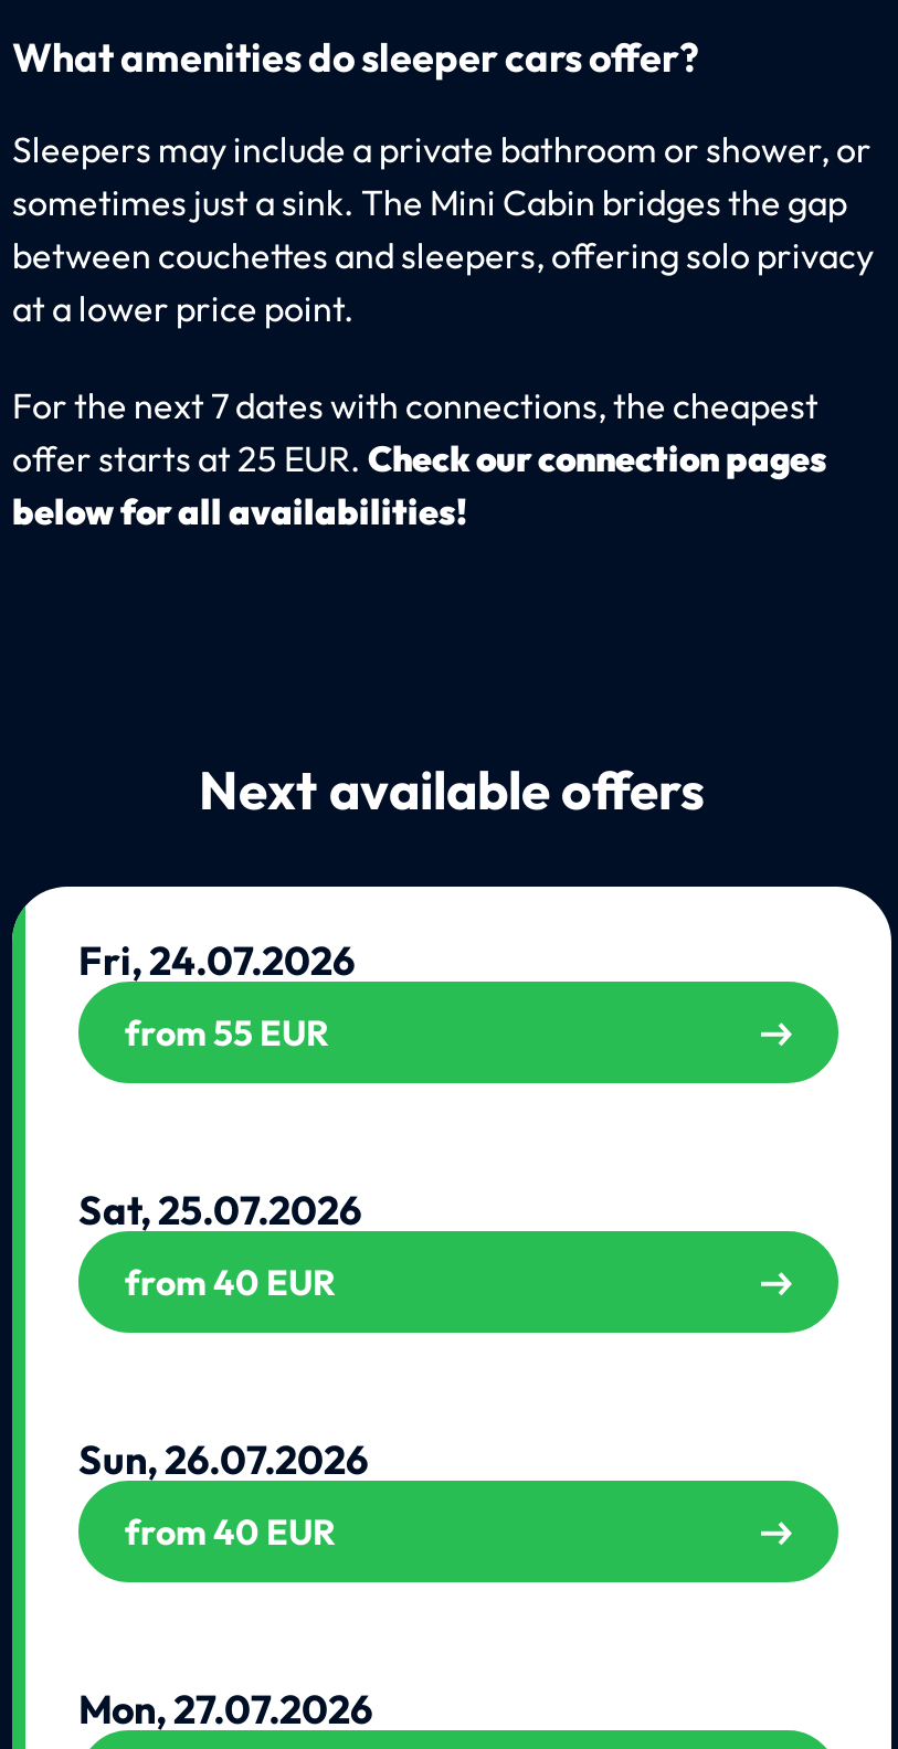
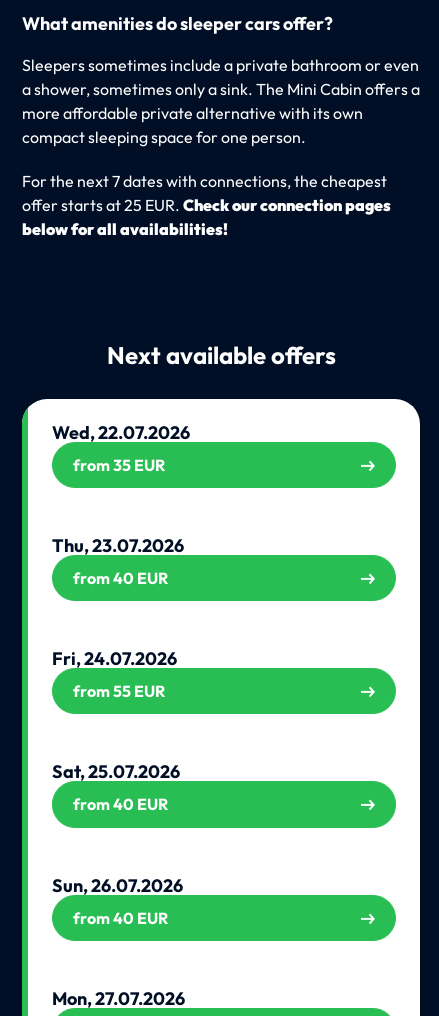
[12,127,874,330] Sleepers may include a private bathroom or shower, or | sometimes just a sink. The Mini Cabin bridges the gap | between couchettes and sleepers, offering solo privacy | at a lower price point. -> [22,55,420,147] Sleepers sometimes include a private bathroom or even | a shower, sometimes only a sink. The Mini Cabin offers a | more affordable private alternative with its own | compact sleeping space for one person.
none -> [52,421,190,475] Wed, 22.07.2026 | from 35 EUR
none -> [52,534,184,588] Thu, 23.07.2026 | from 40 EUR

